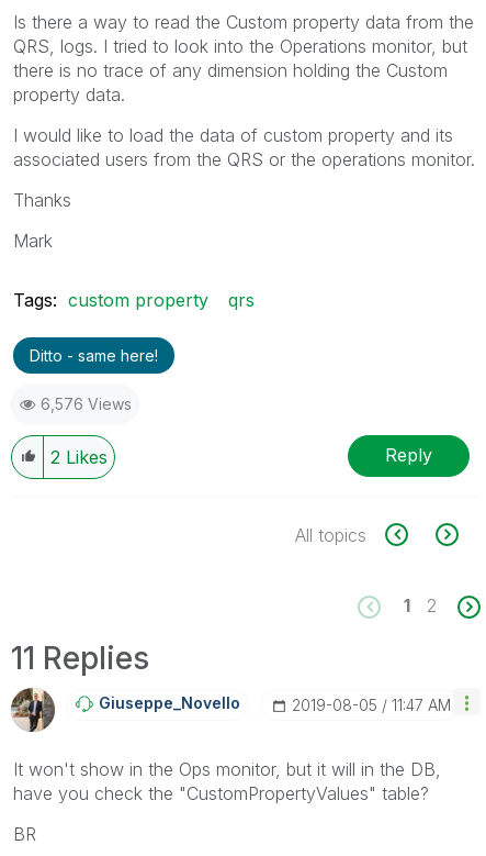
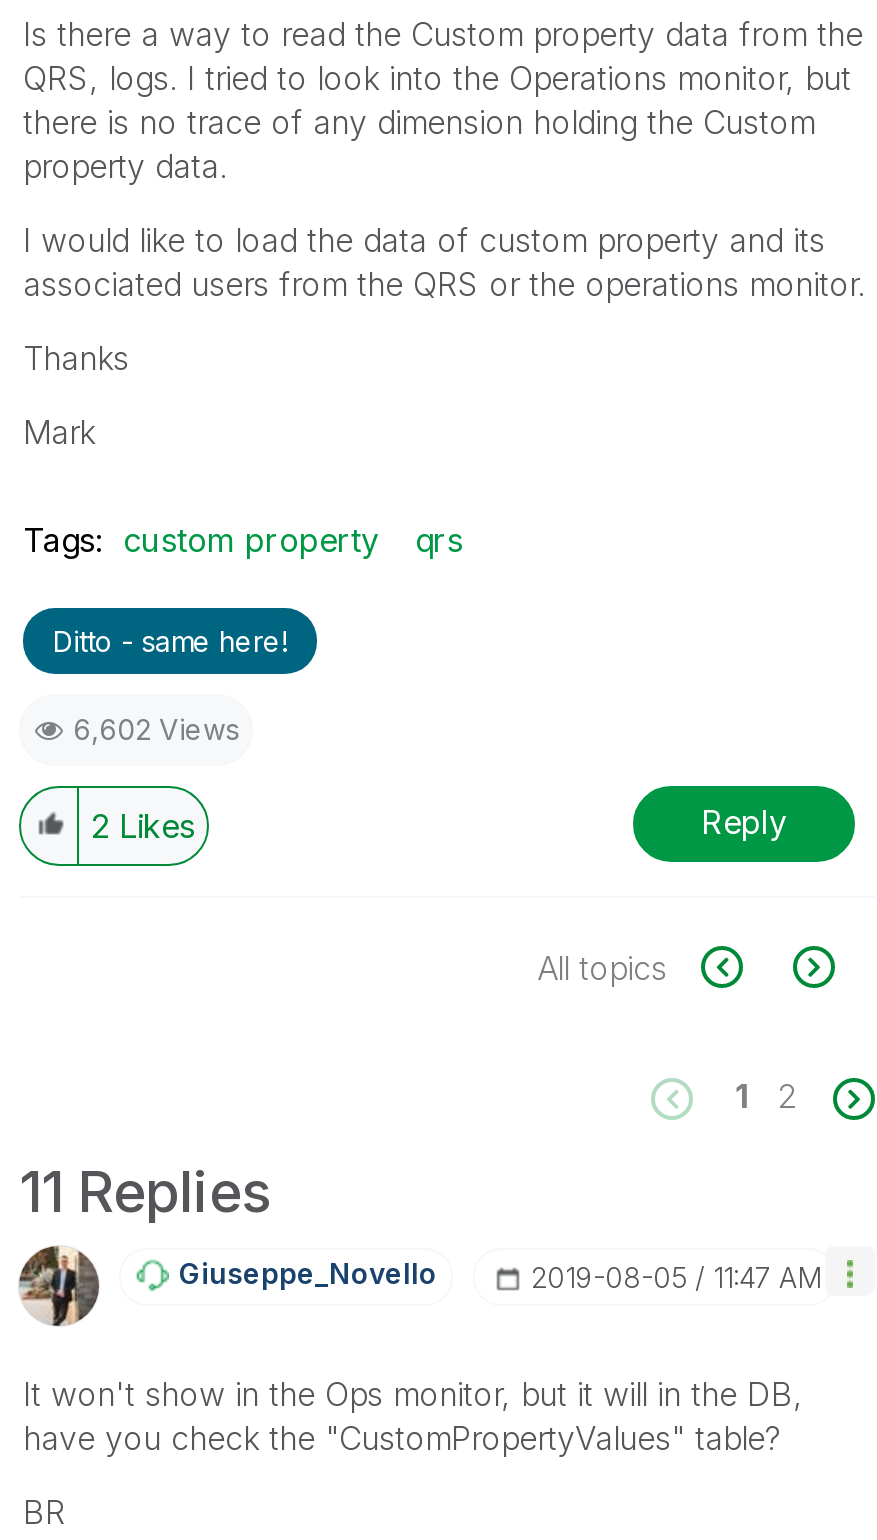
[41,394,132,413] 6,576 Views -> [73,711,239,745] 6,602 Views

